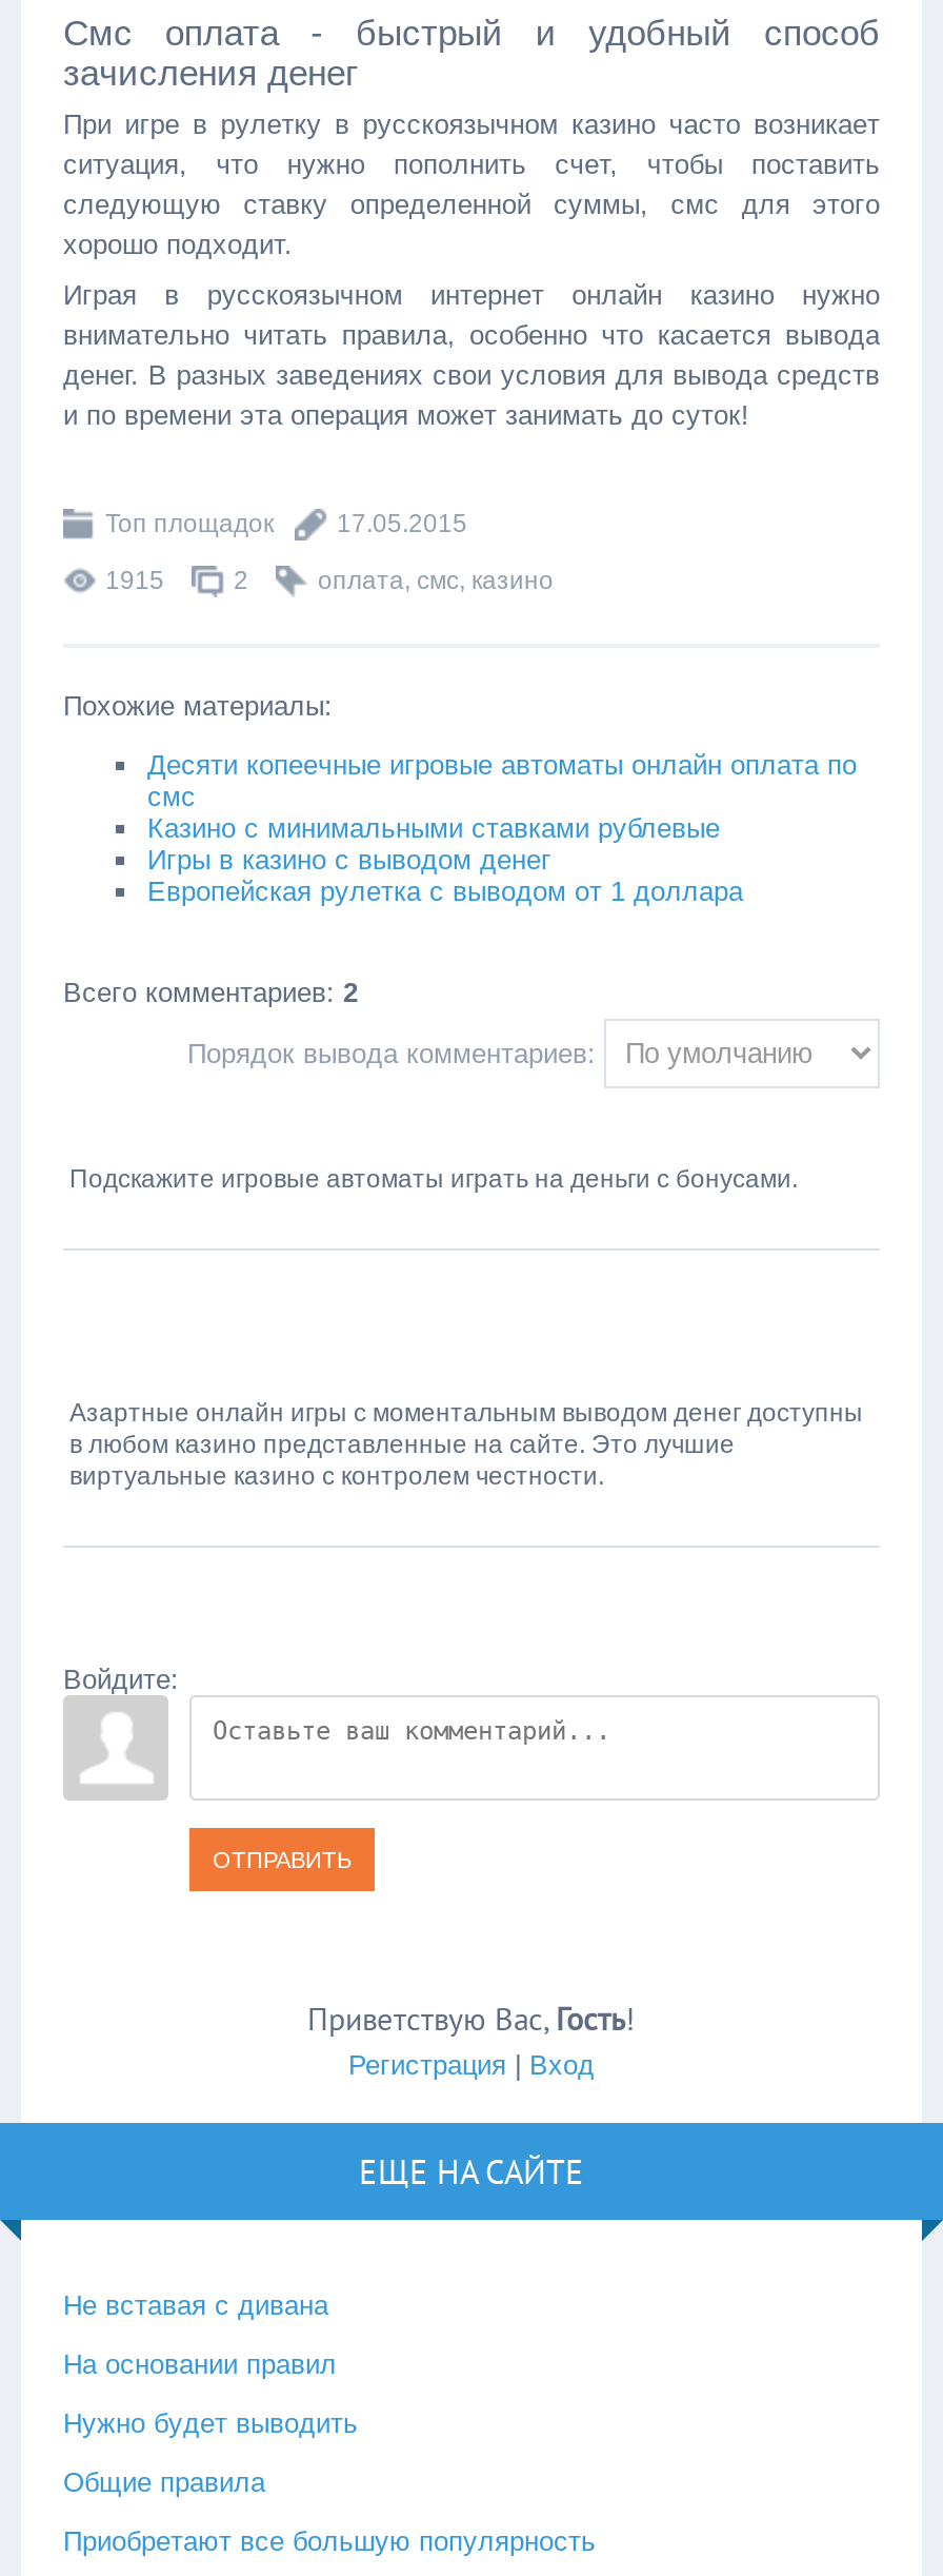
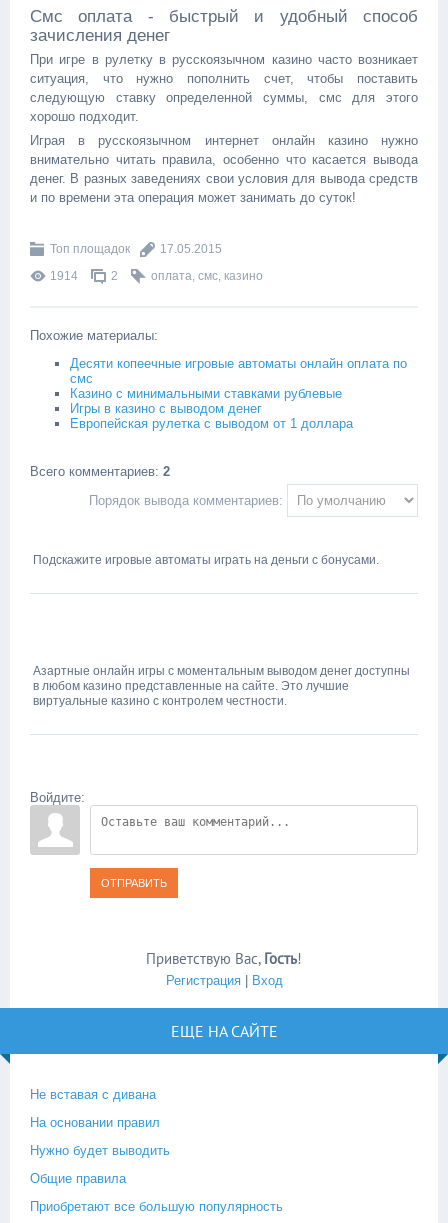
[105,566,164,595] 1915 -> [50,269,78,283] 1914

